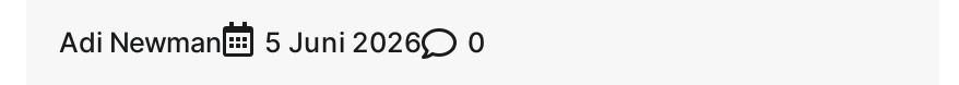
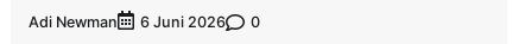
[59,26,485,59] Adi Newman 5 Juni 2026 0 -> [29,13,260,31] Adi Newman 6 Juni 2026 0

